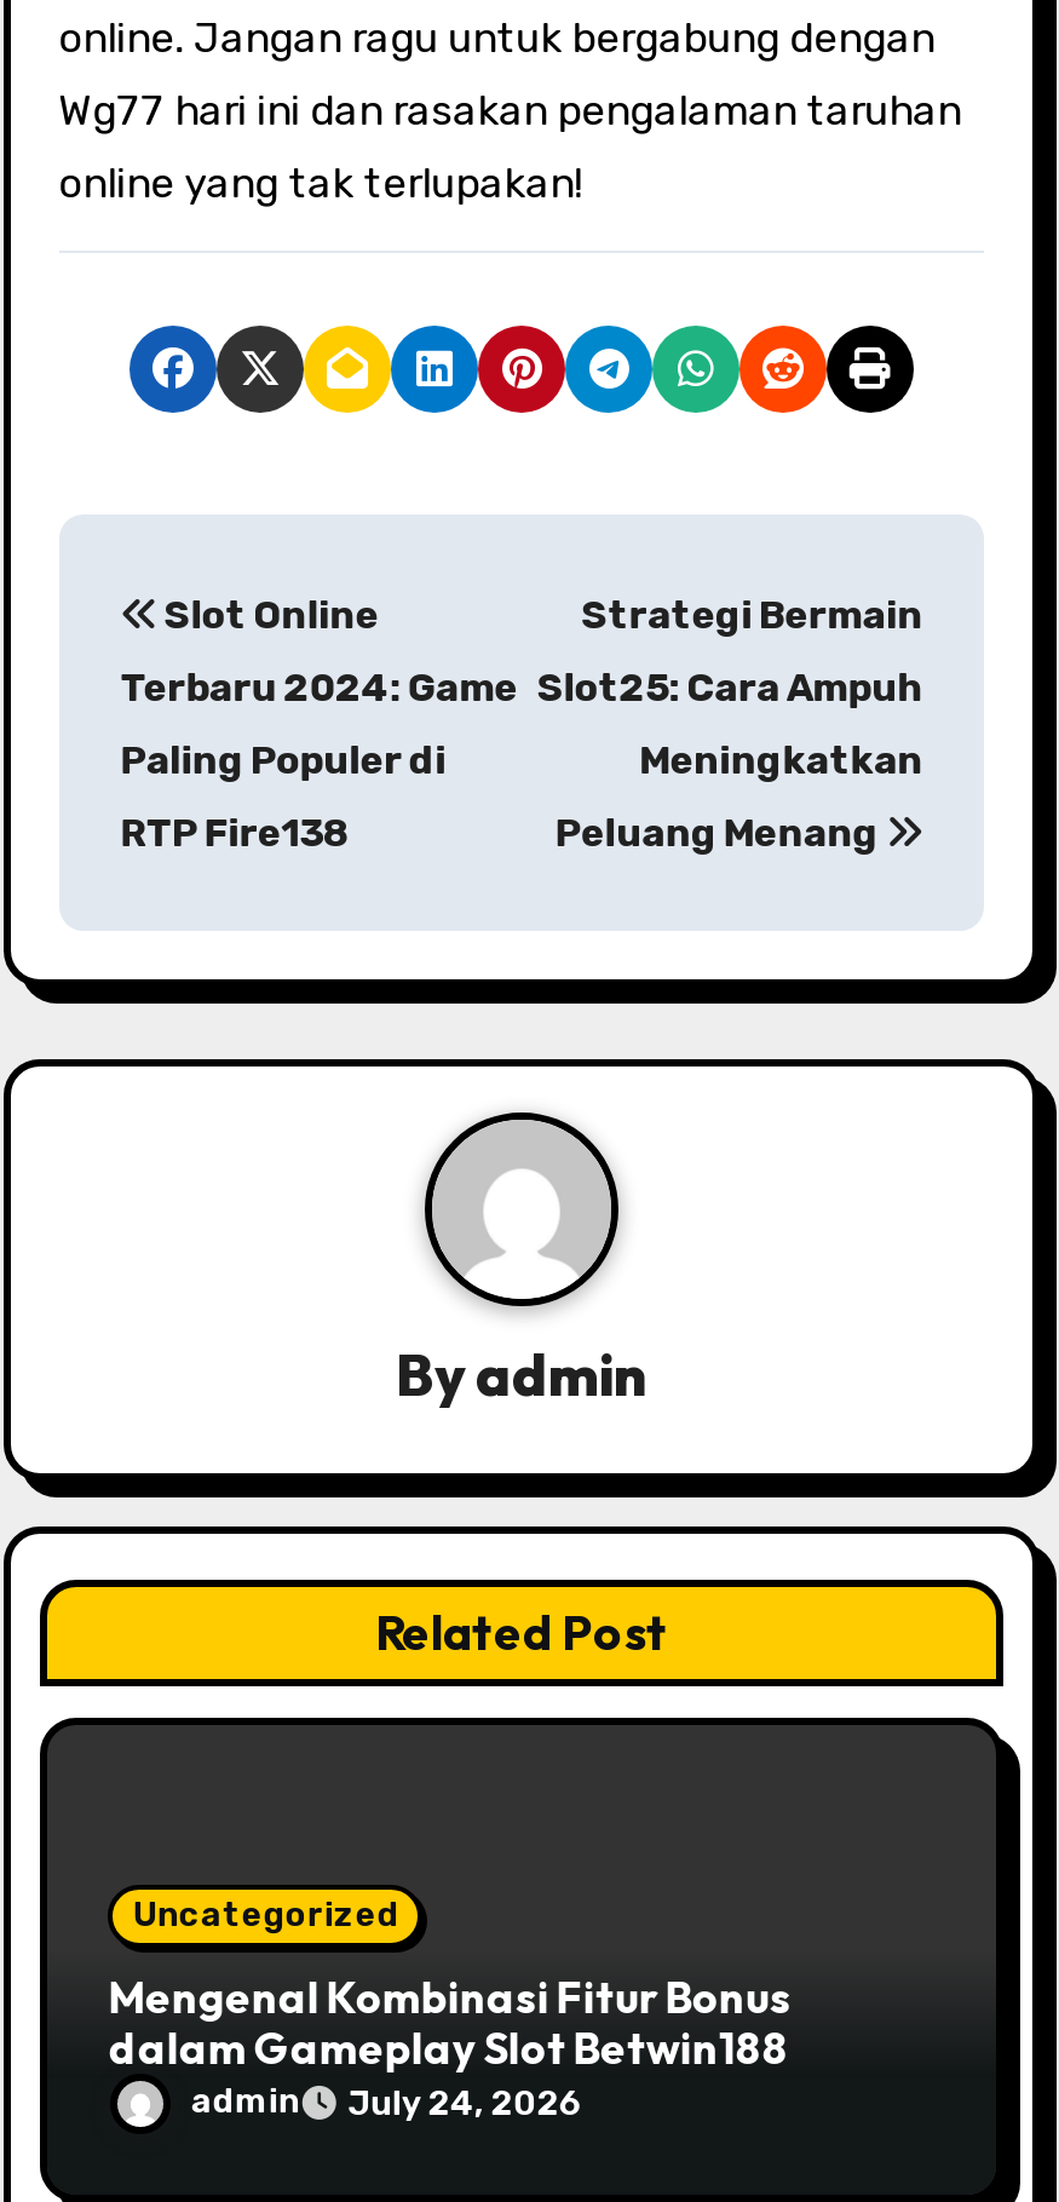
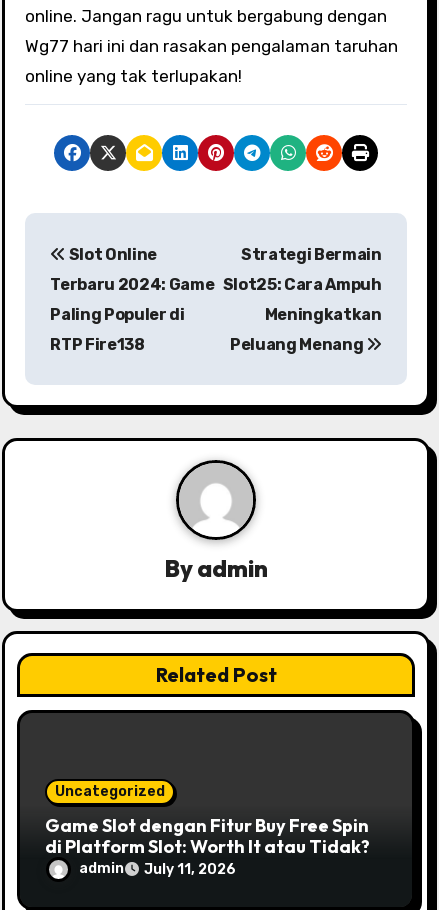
[109,1970,791,2077] Mengenal Kombinasi Fitur Bonus | dalam Gameplay Slot Betwin188 -> [45,814,370,858] Game Slot dengan Fitur Buy Free Spin | di Platform Slot: Worth It atau Tidak?
[191,2082,583,2125] admin July 24, 2026 -> [79,860,236,878] admin July 11, 2026

